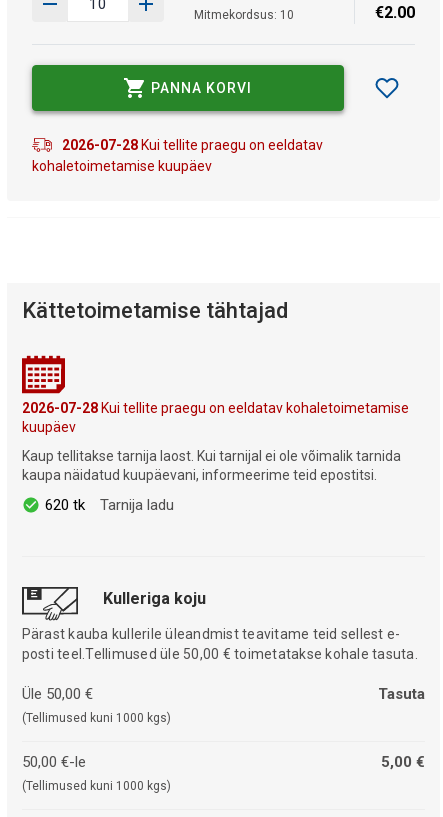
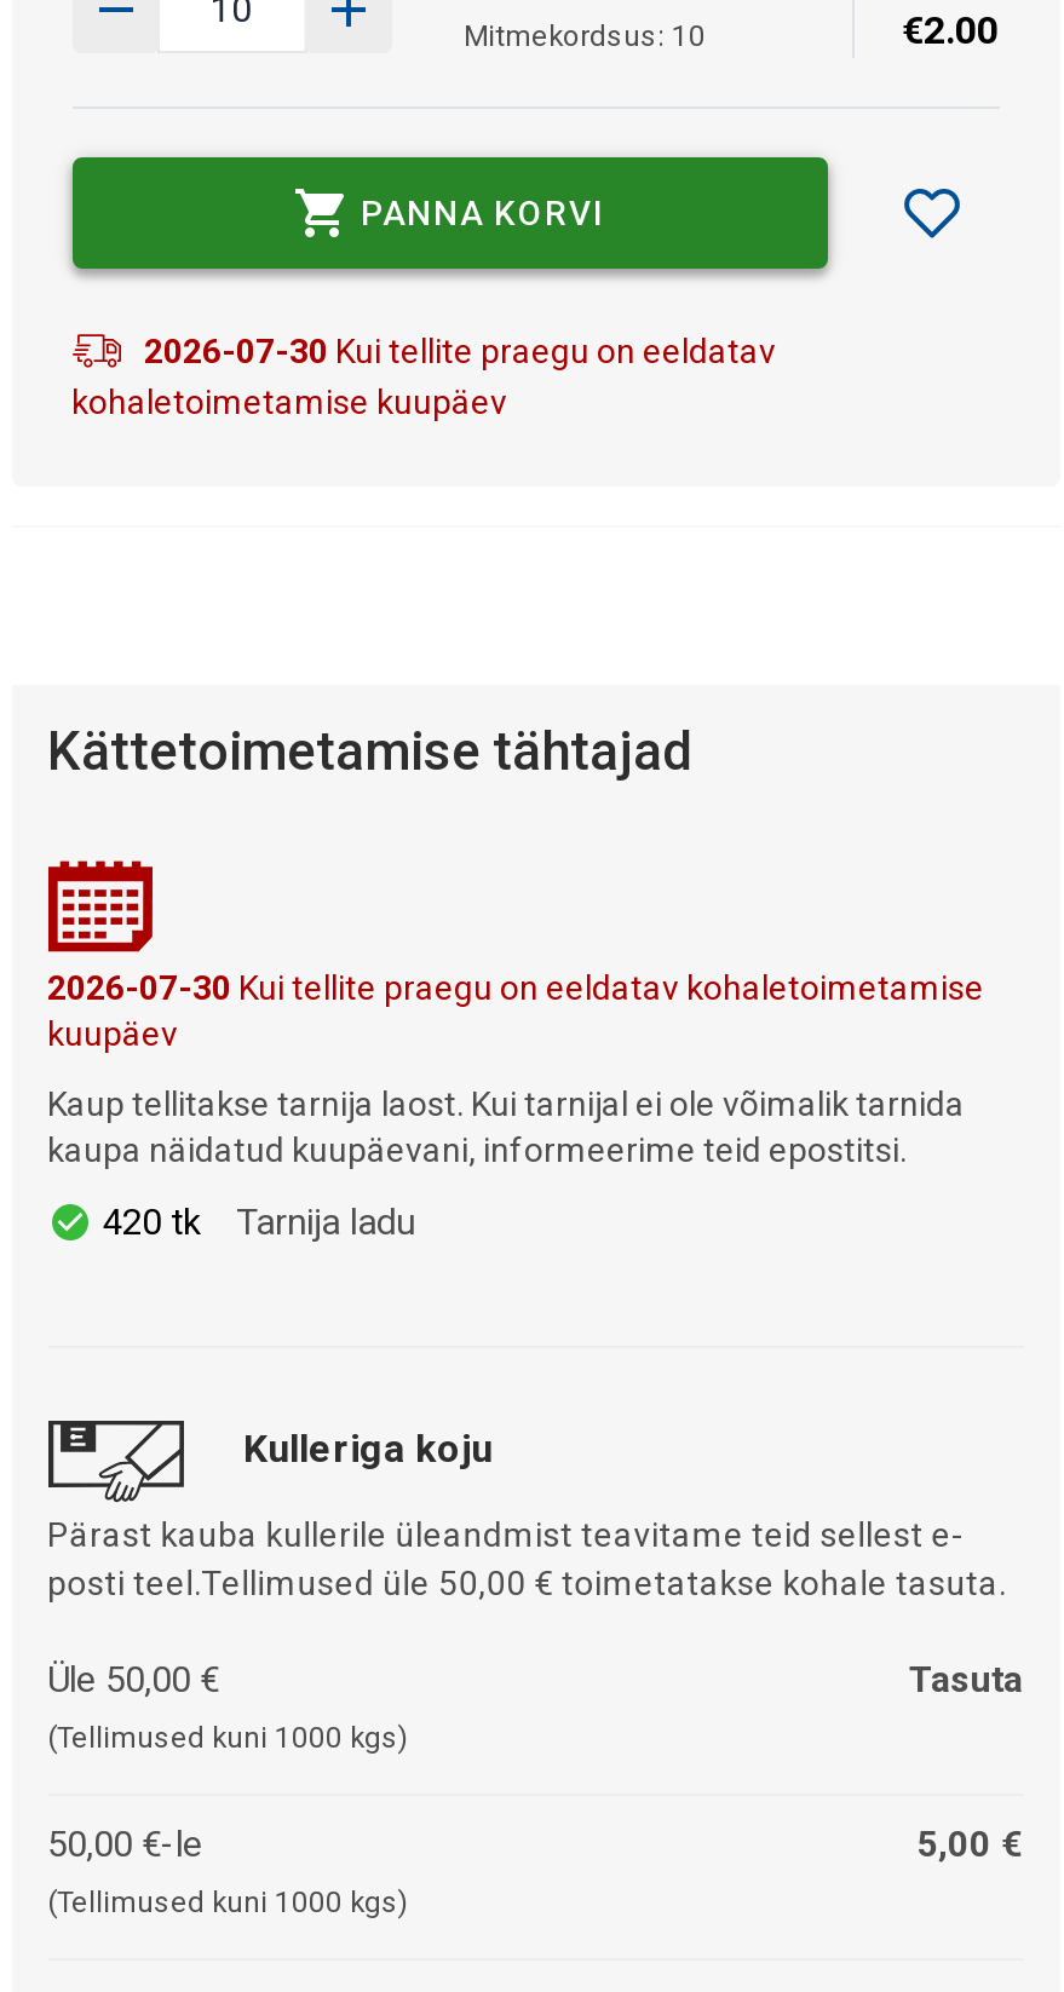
[61,137,322,153] 2026-07-28 Kui tellite praegu on eeldatav -> [144,332,776,371] 2026-07-30 Kui tellite praegu on eeldatav
[21,399,408,415] 2026-07-28 Kui tellite praegu on eeldatav kohaletoimetamise -> [47,967,984,1006] 2026-07-30 Kui tellite praegu on eeldatav kohaletoimetamise
[44,495,173,513] 620 tk Tarnija ladu -> [103,1199,415,1243] 420 tk Tarnija ladu

